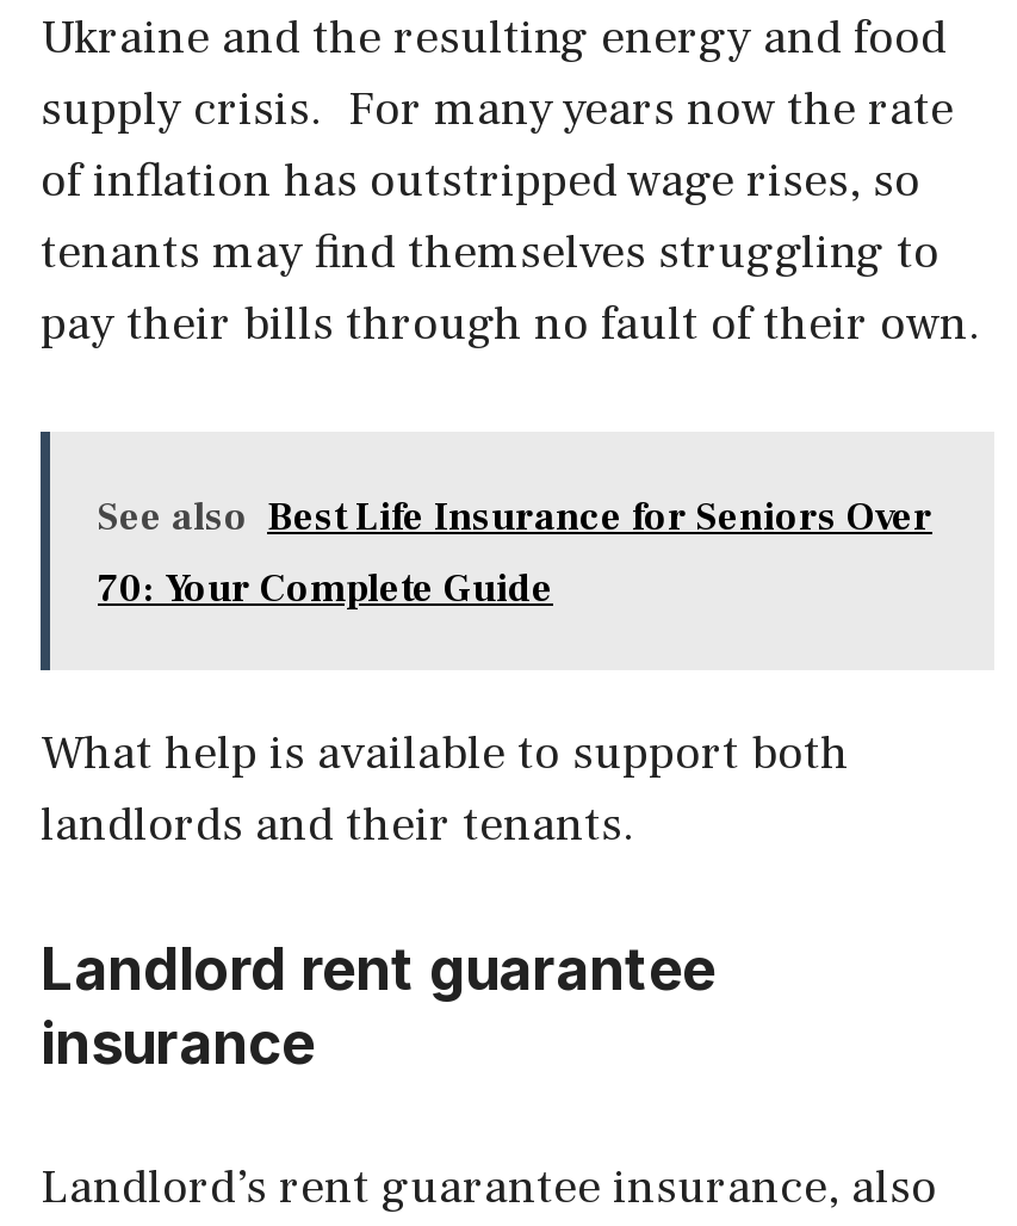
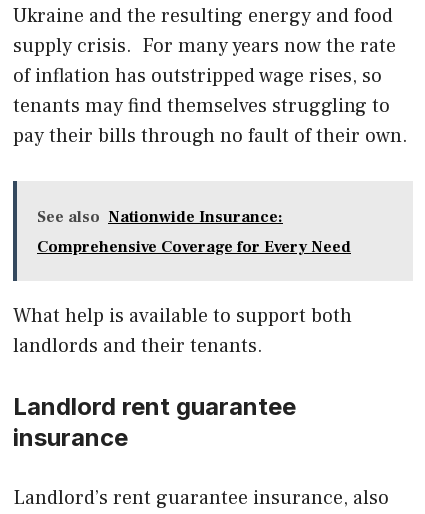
[98,493,932,540] See also Best Life Insurance for Seniors Over -> [37,206,283,226] See also Nationwide Insurance:
[98,564,553,612] 70: Your Complete Guide -> [37,236,351,256] Comprehensive Coverage for Every Need

